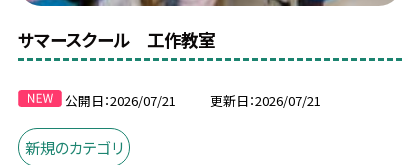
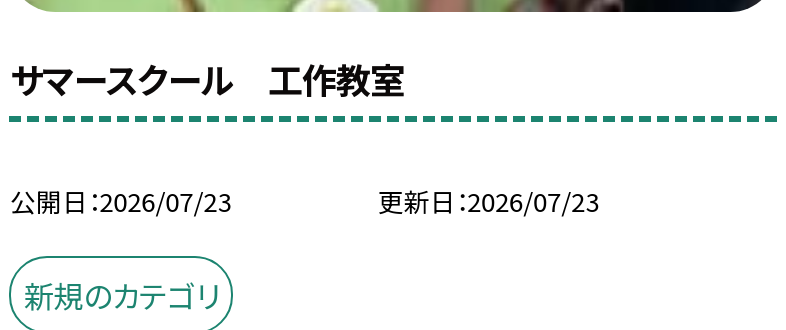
[65,91,176,110] 公開日 2026/07/21 -> [10,181,232,219] 公開日 2026/07/23
[210,91,321,110] 更新日 2026/07/21 -> [378,181,599,219] 更新日 2026/07/23

